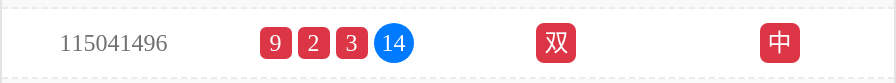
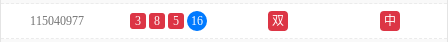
[60,29,320,57] 115041496 | 9 | 2 -> [30,14,84,28] 115040977
[382,29,406,57] 14 -> [154,14,203,28] 8 | 5 | 16

